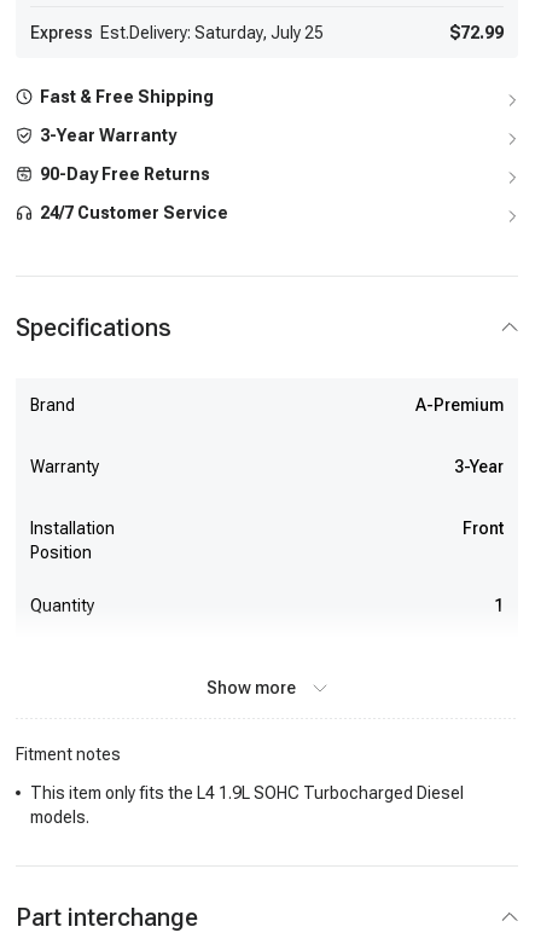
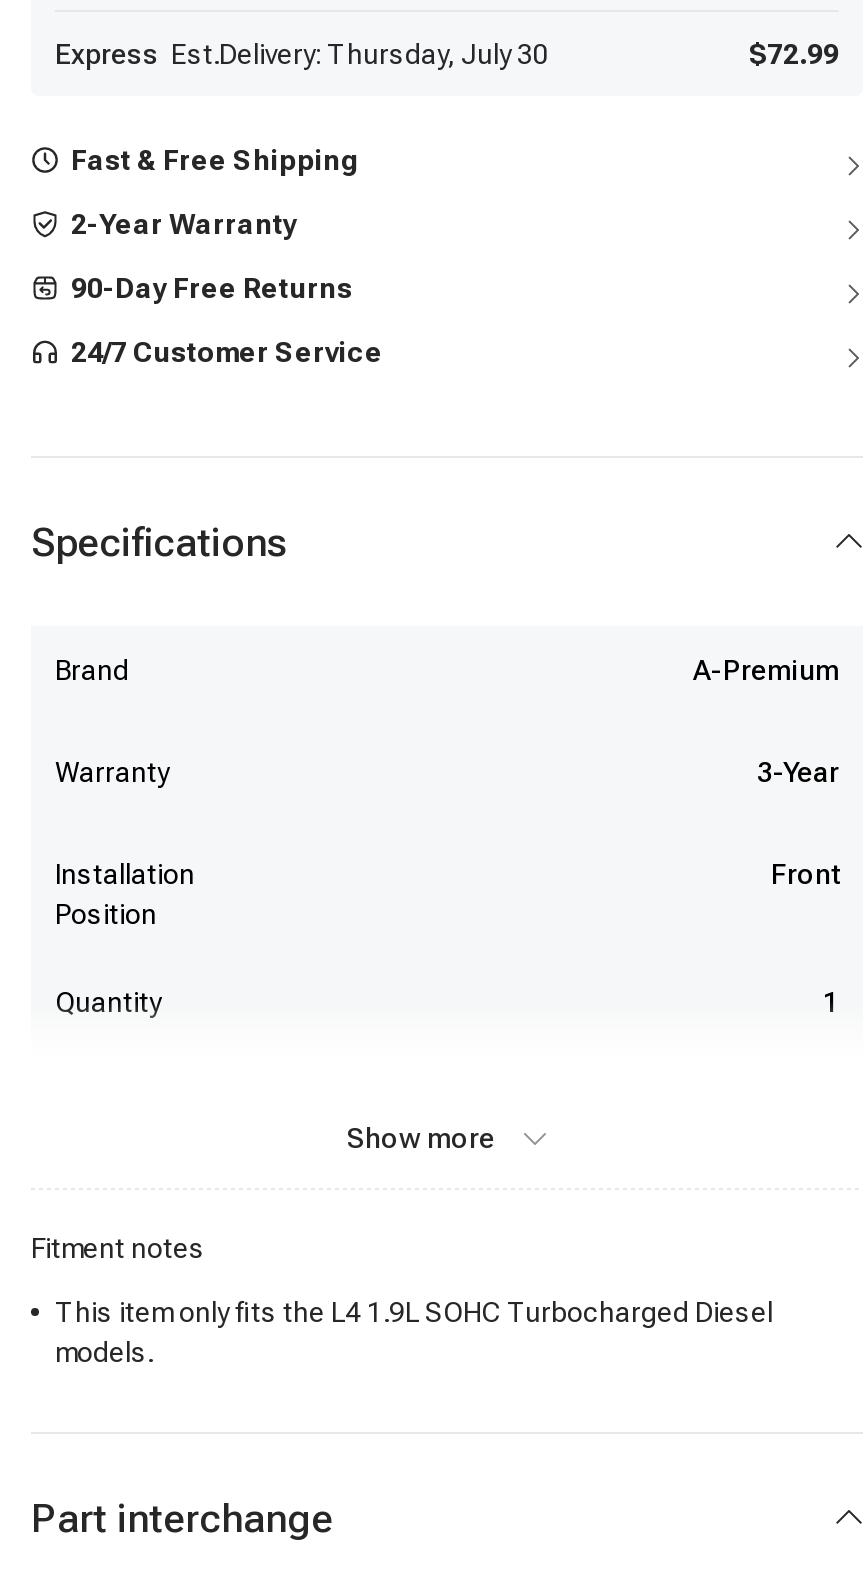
[30,23,324,42] Express Est.Delivery: Saturday, July 25 -> [55,38,549,70] Express Est.Delivery: Thursday, July 30
[40,126,176,145] 3-Year Warranty -> [71,208,297,240] 2-Year Warranty

